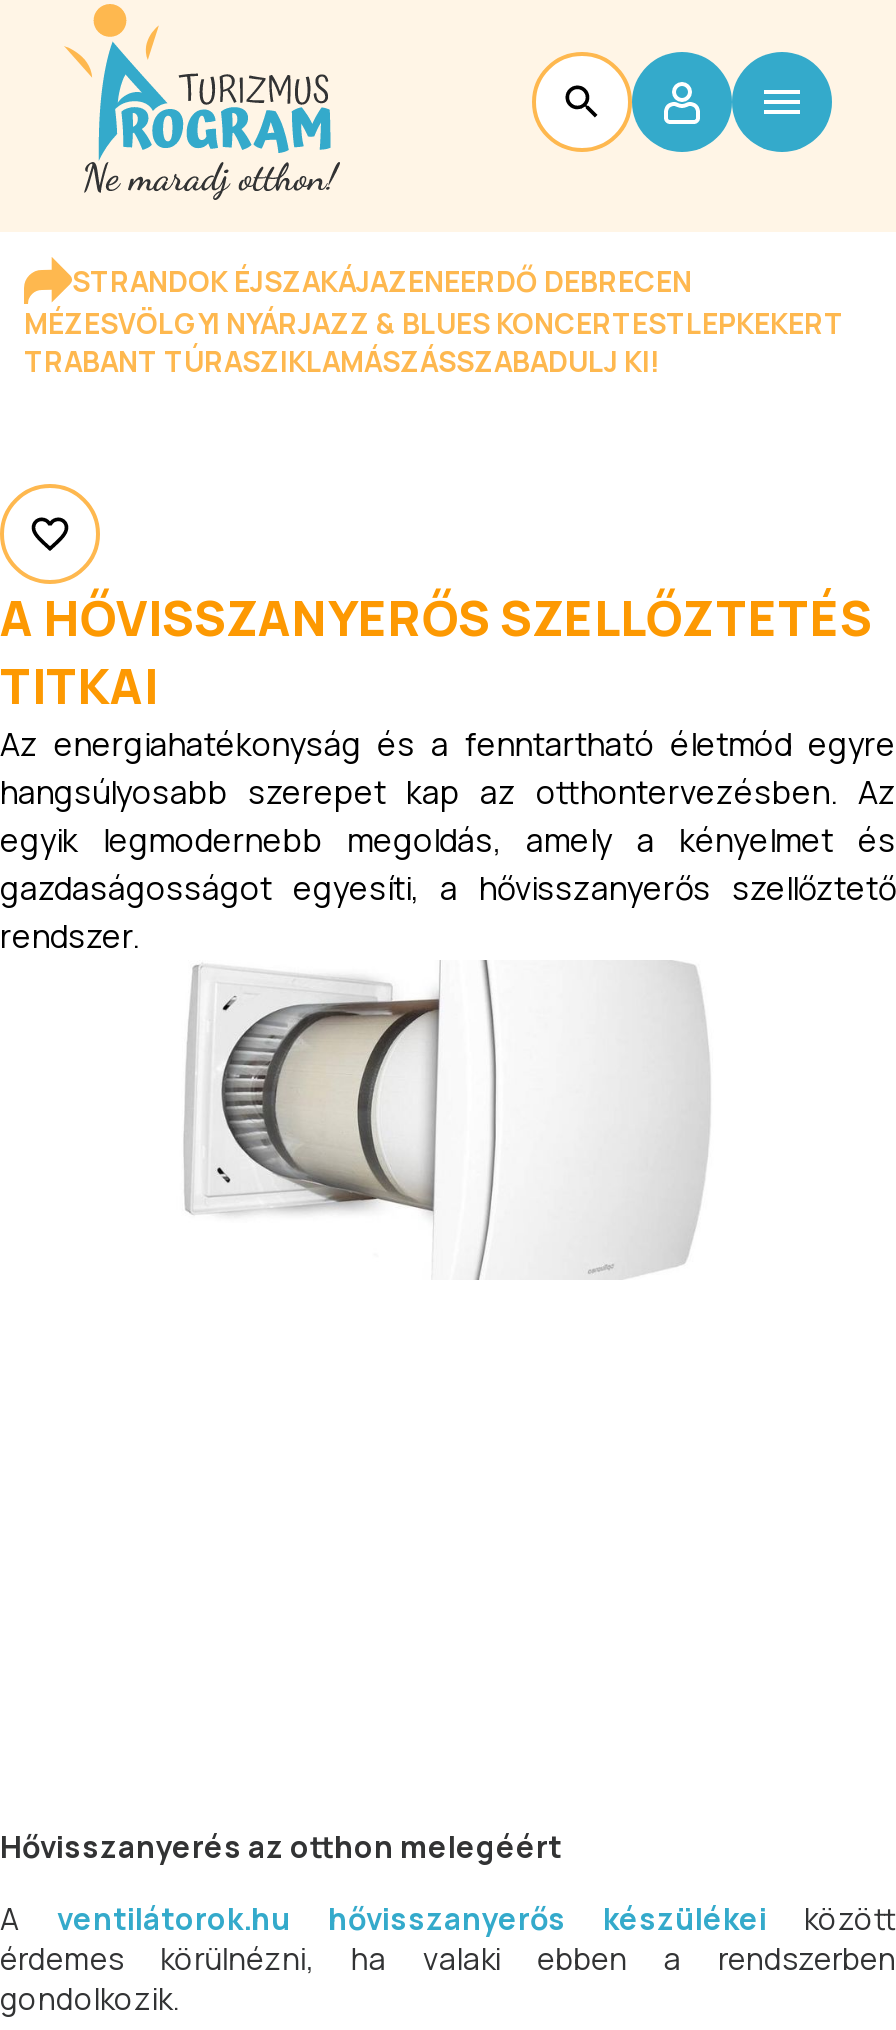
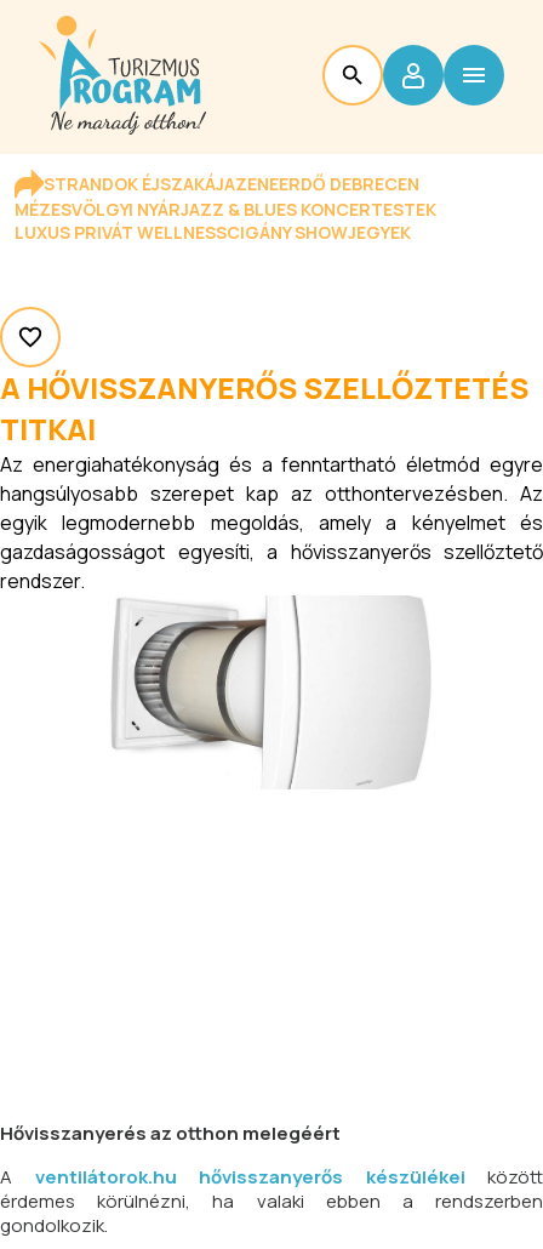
[24,304,844,380] MÉZESVÖLGYI NYÁRJAZZ & BLUES KONCERTESTLEPKEKERT | TRABANT TÚRASZIKLAMÁSZÁSSZABADULJ KI! -> [15,198,436,244] MÉZESVÖLGYI NYÁRJAZZ & BLUES KONCERTESTEK | LUXUS PRIVÁT WELLNESSCIGÁNY SHOWJEGYEK

